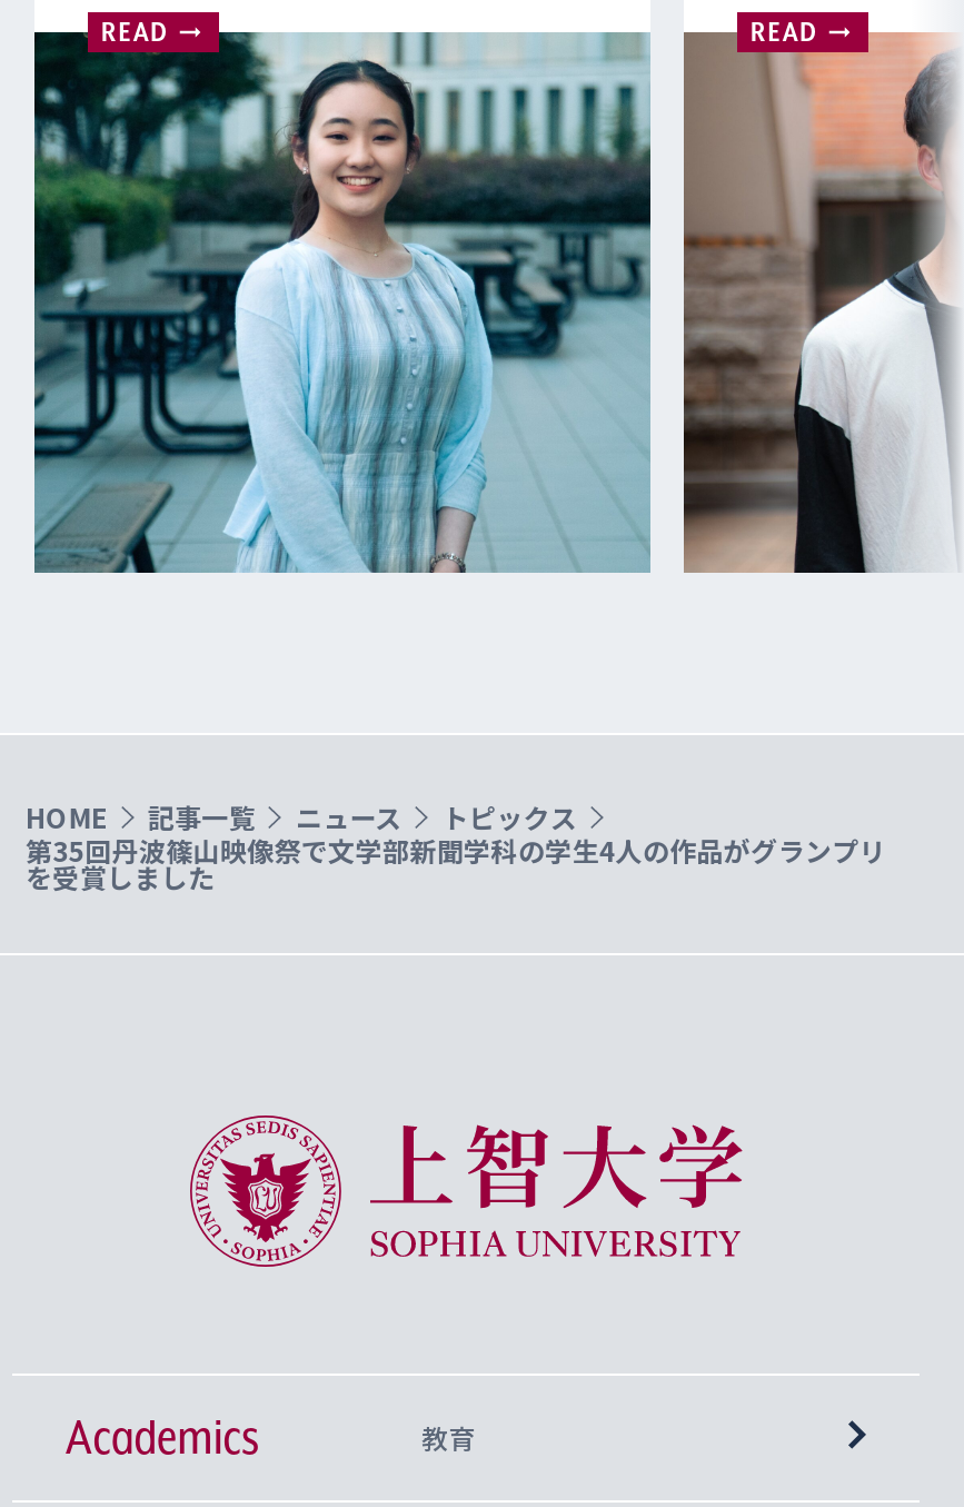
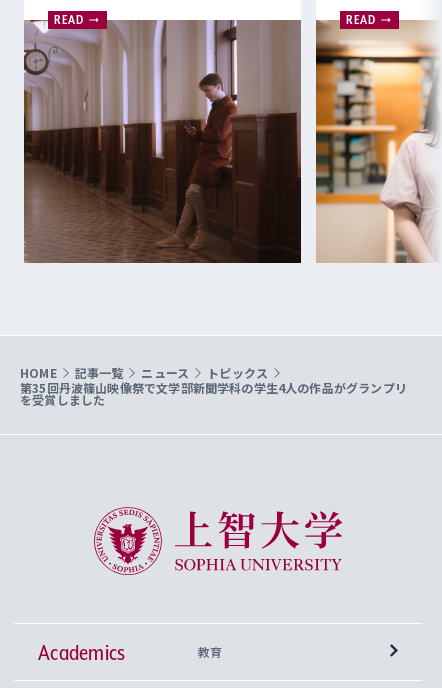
[32,30,653,575] [image] -> [23,19,302,264] [image]
[682,34,957,575] [image] -> [315,20,438,264] [image]

